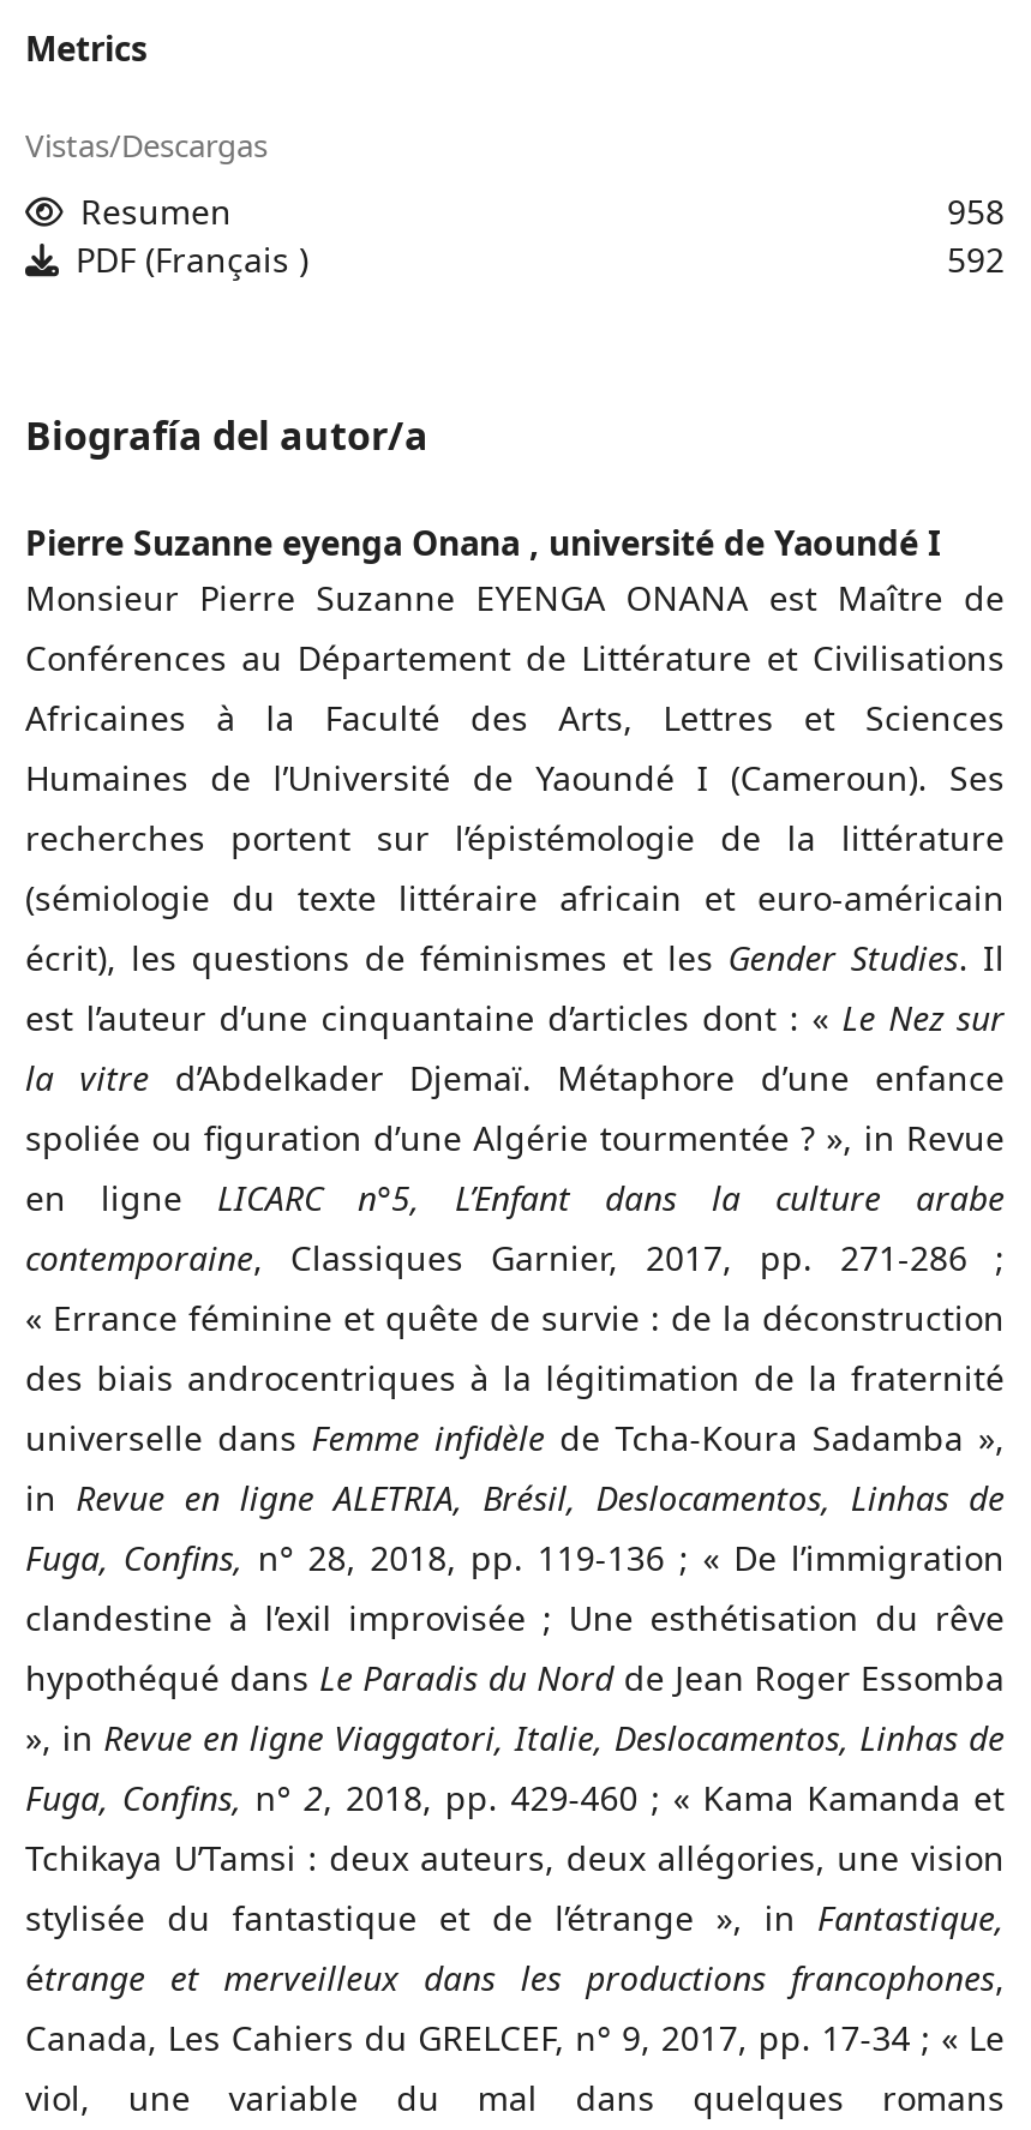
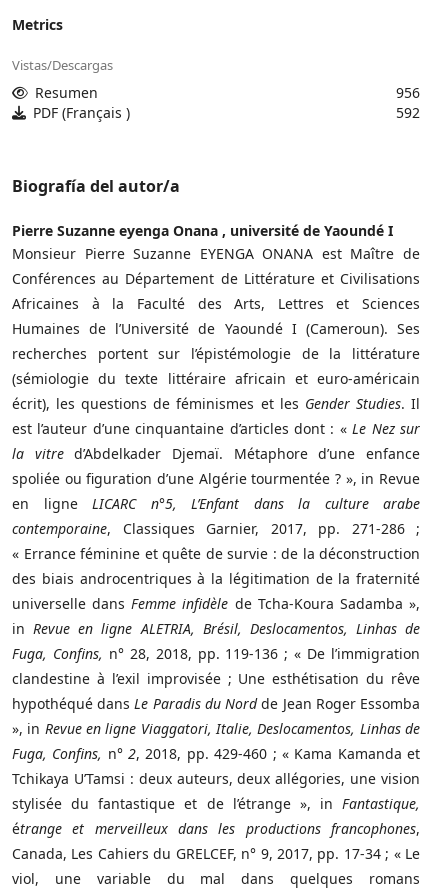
[947,188,1005,234] 958 -> [396,83,420,102] 956

